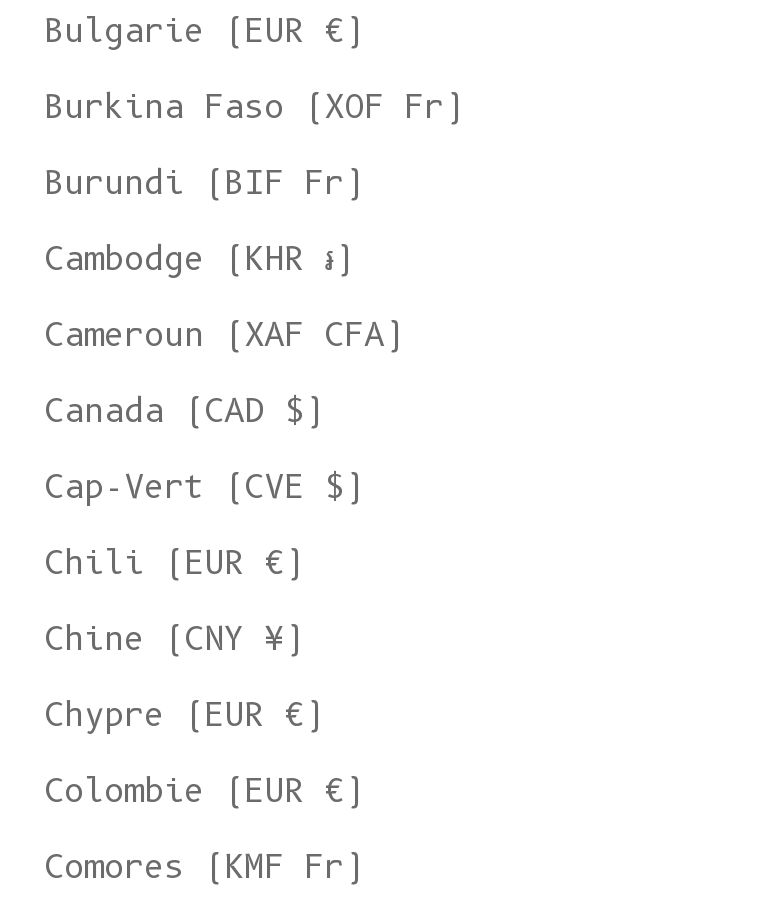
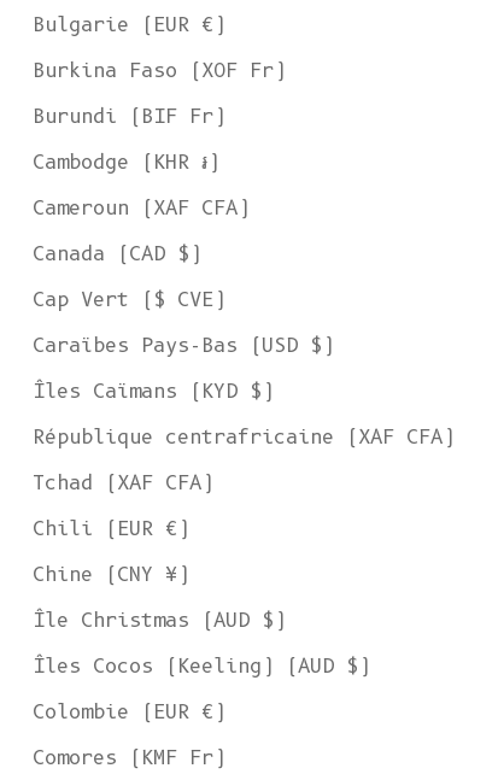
[44,468,364,506] Cap-Vert (CVE $) -> [33,288,455,494] Cap Vert ($ CVE) | Caraïbes Pays-Bas (USD $) | Îles Caïmans (KYD $) | République centrafricaine (XAF CFA) | Tchad (XAF CFA)
[44,696,324,734] Chypre (EUR €) -> [33,609,370,678] Île Christmas (AUD $) | Îles Cocos (Keeling) (AUD $)

